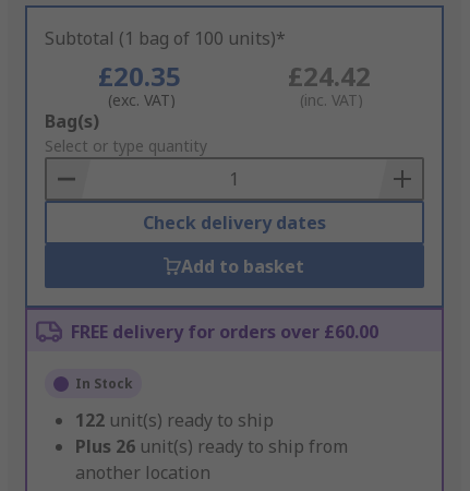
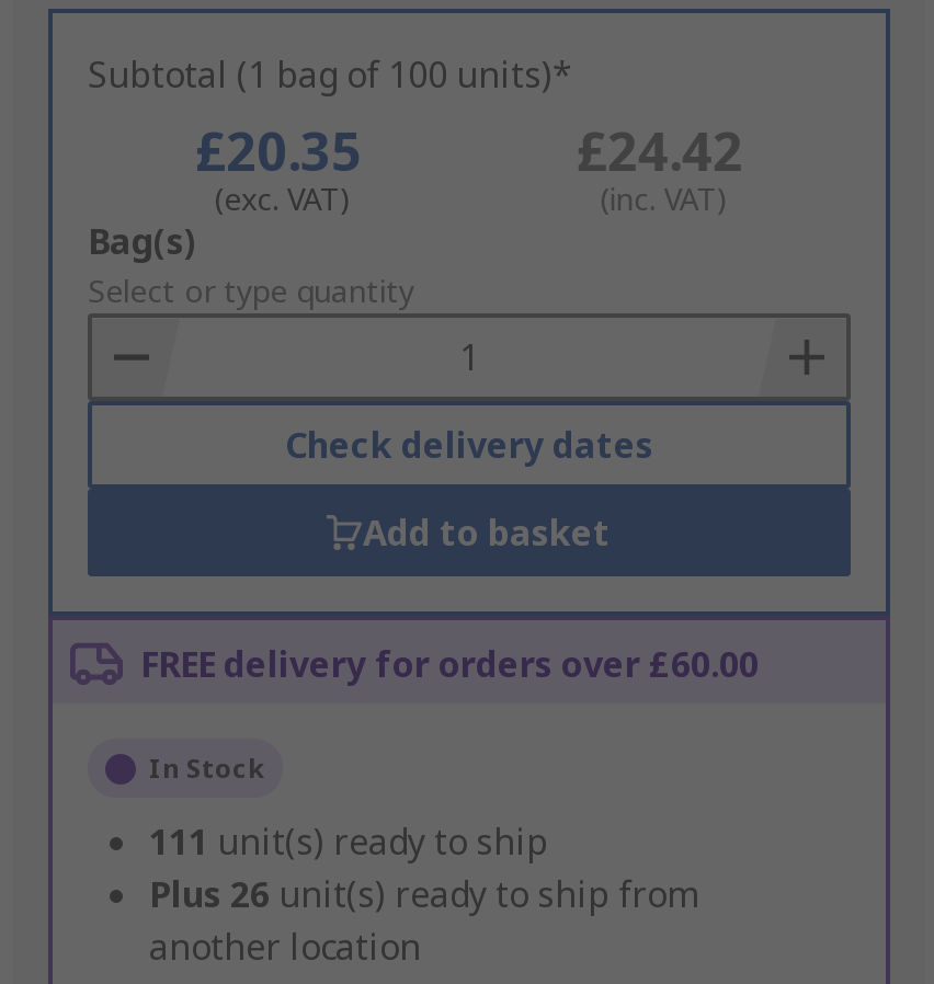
[75,409,274,433] 122 unit(s) ready to ship -> [149,819,548,867] 111 unit(s) ready to ship

